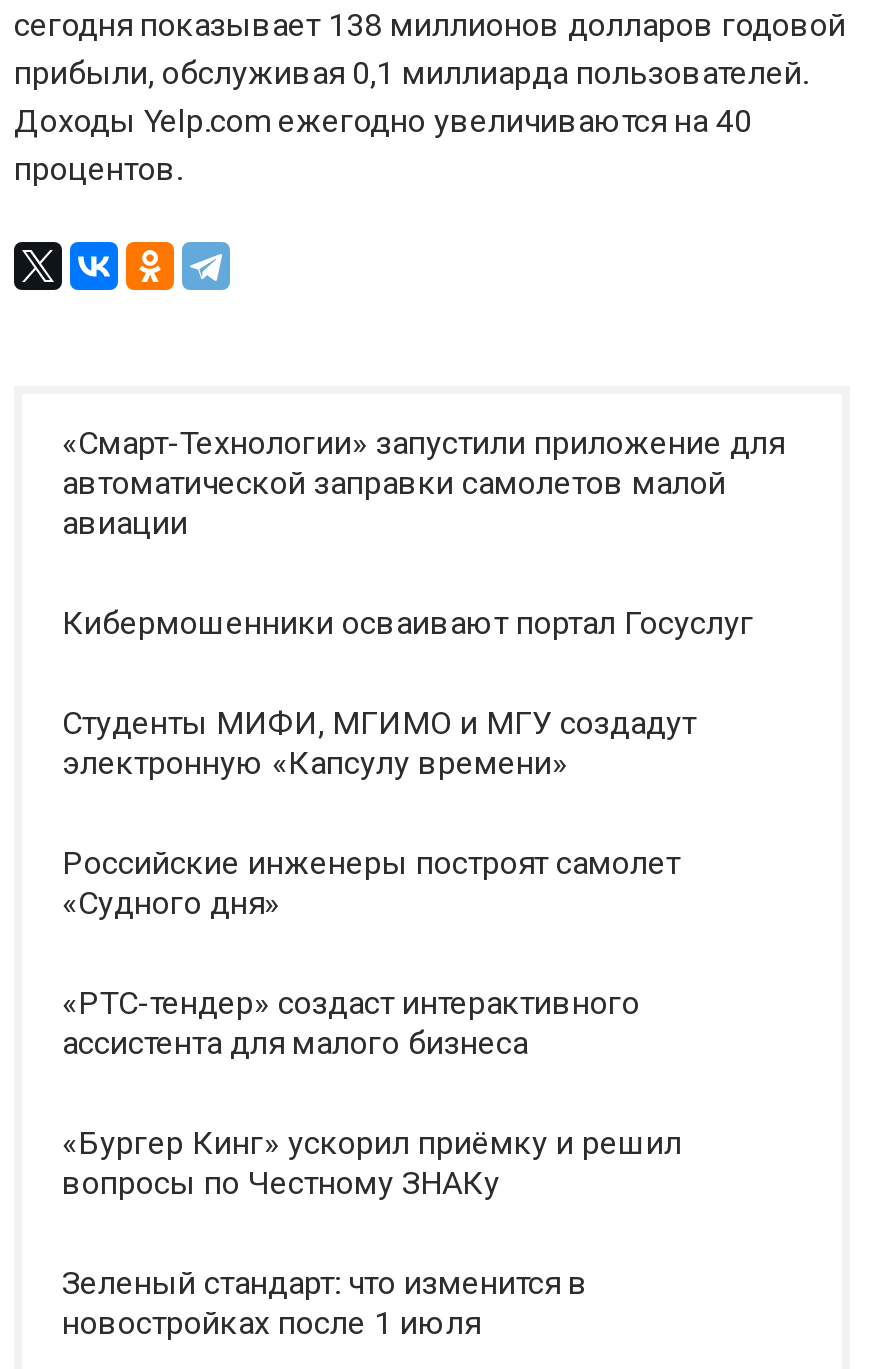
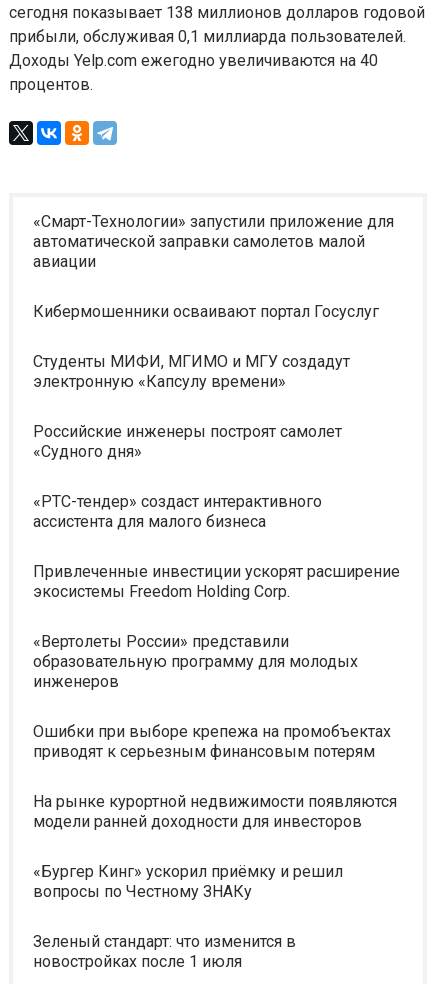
none -> [33,562,400,831] Привлеченные инвестиции ускорят расширение | экосистемы Freedom Holding Corp. | «Вертолеты России» представили | образовательную программу для молодых | инженеров | Ошибки при выборе крепежа на промобъектах | приводят к серьезным финансовым потерям | На рынке курортной недвижимости появляются | модели ранней доходности для инвесторов

